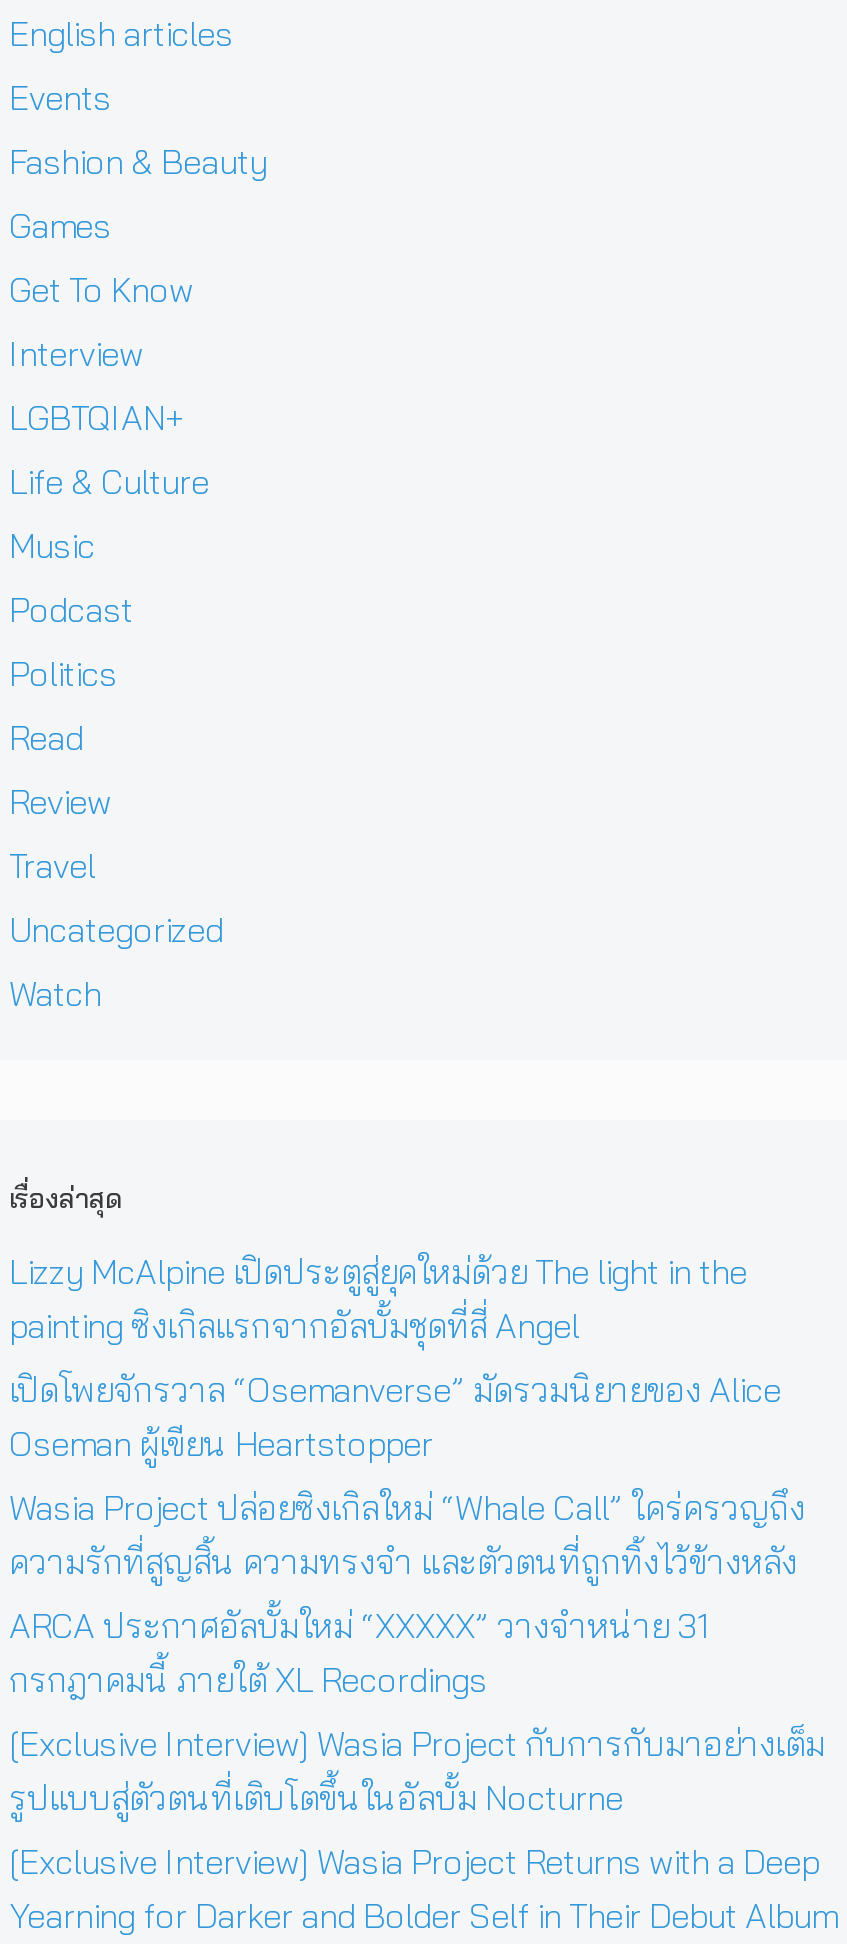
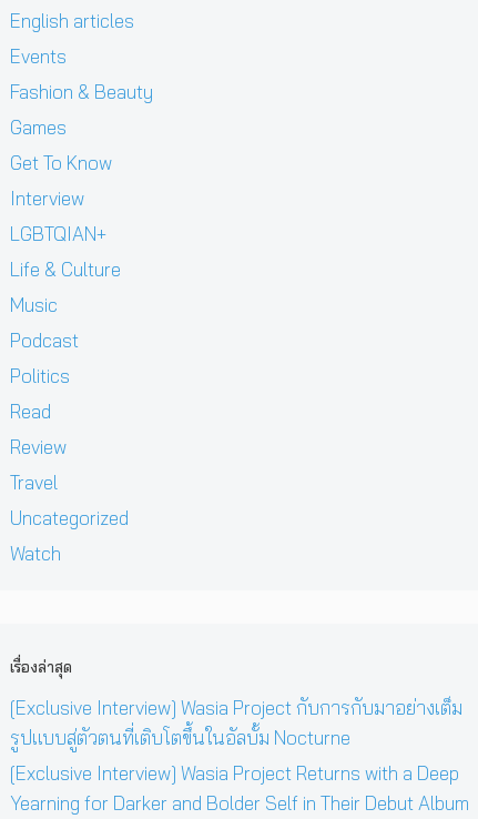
[9,1251,805,1701] Lizzy McAlpine เปิดประตูสู่ยุคใหม่ด้วย The light in the | painting ซิงเกิลแรกจากอัลบั้มชุดที่สี่ Angel | เปิดโพยจักรวาล “Osemanverse” มัดรวมนิยายของ Alice | Oseman ผู้เขียน Heartstopper | Wasia Project ปล่อยซิงเกิลใหม่ “Whale Call” ใคร่ครวญถึง | ความรักที่สูญสิ้น ความทรงจำ และตัวตนที่ถูกทิ้งไว้ข้างหลัง | ARCA ประกาศอัลบั้มใหม่ “XXXXX” วางจำหน่าย 31 | กรกฎาคมนี้ ภายใต้ XL Recordings -> none

